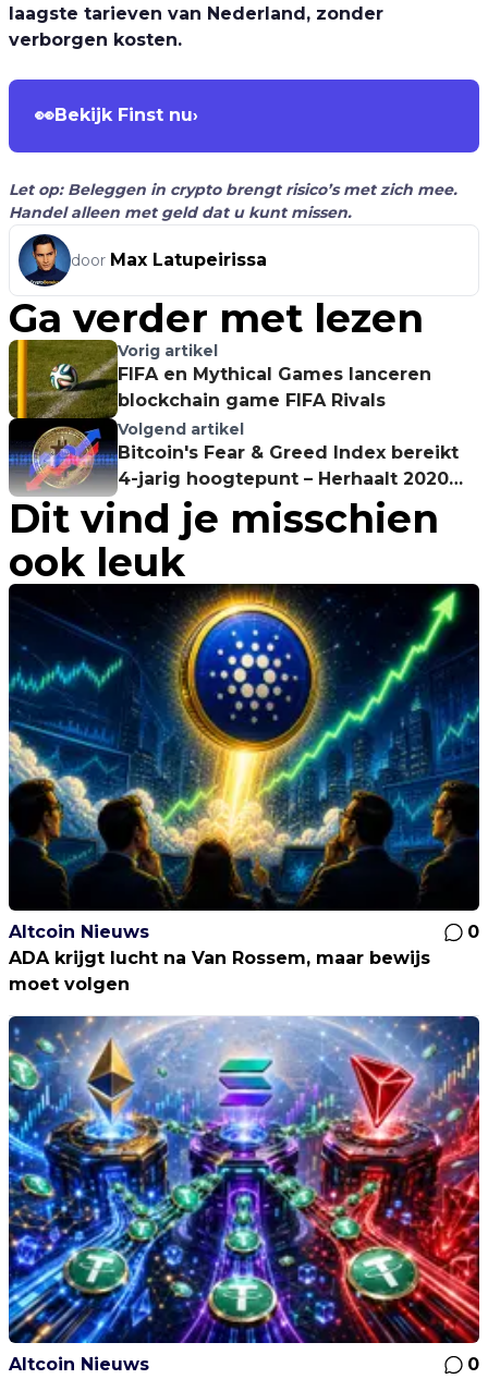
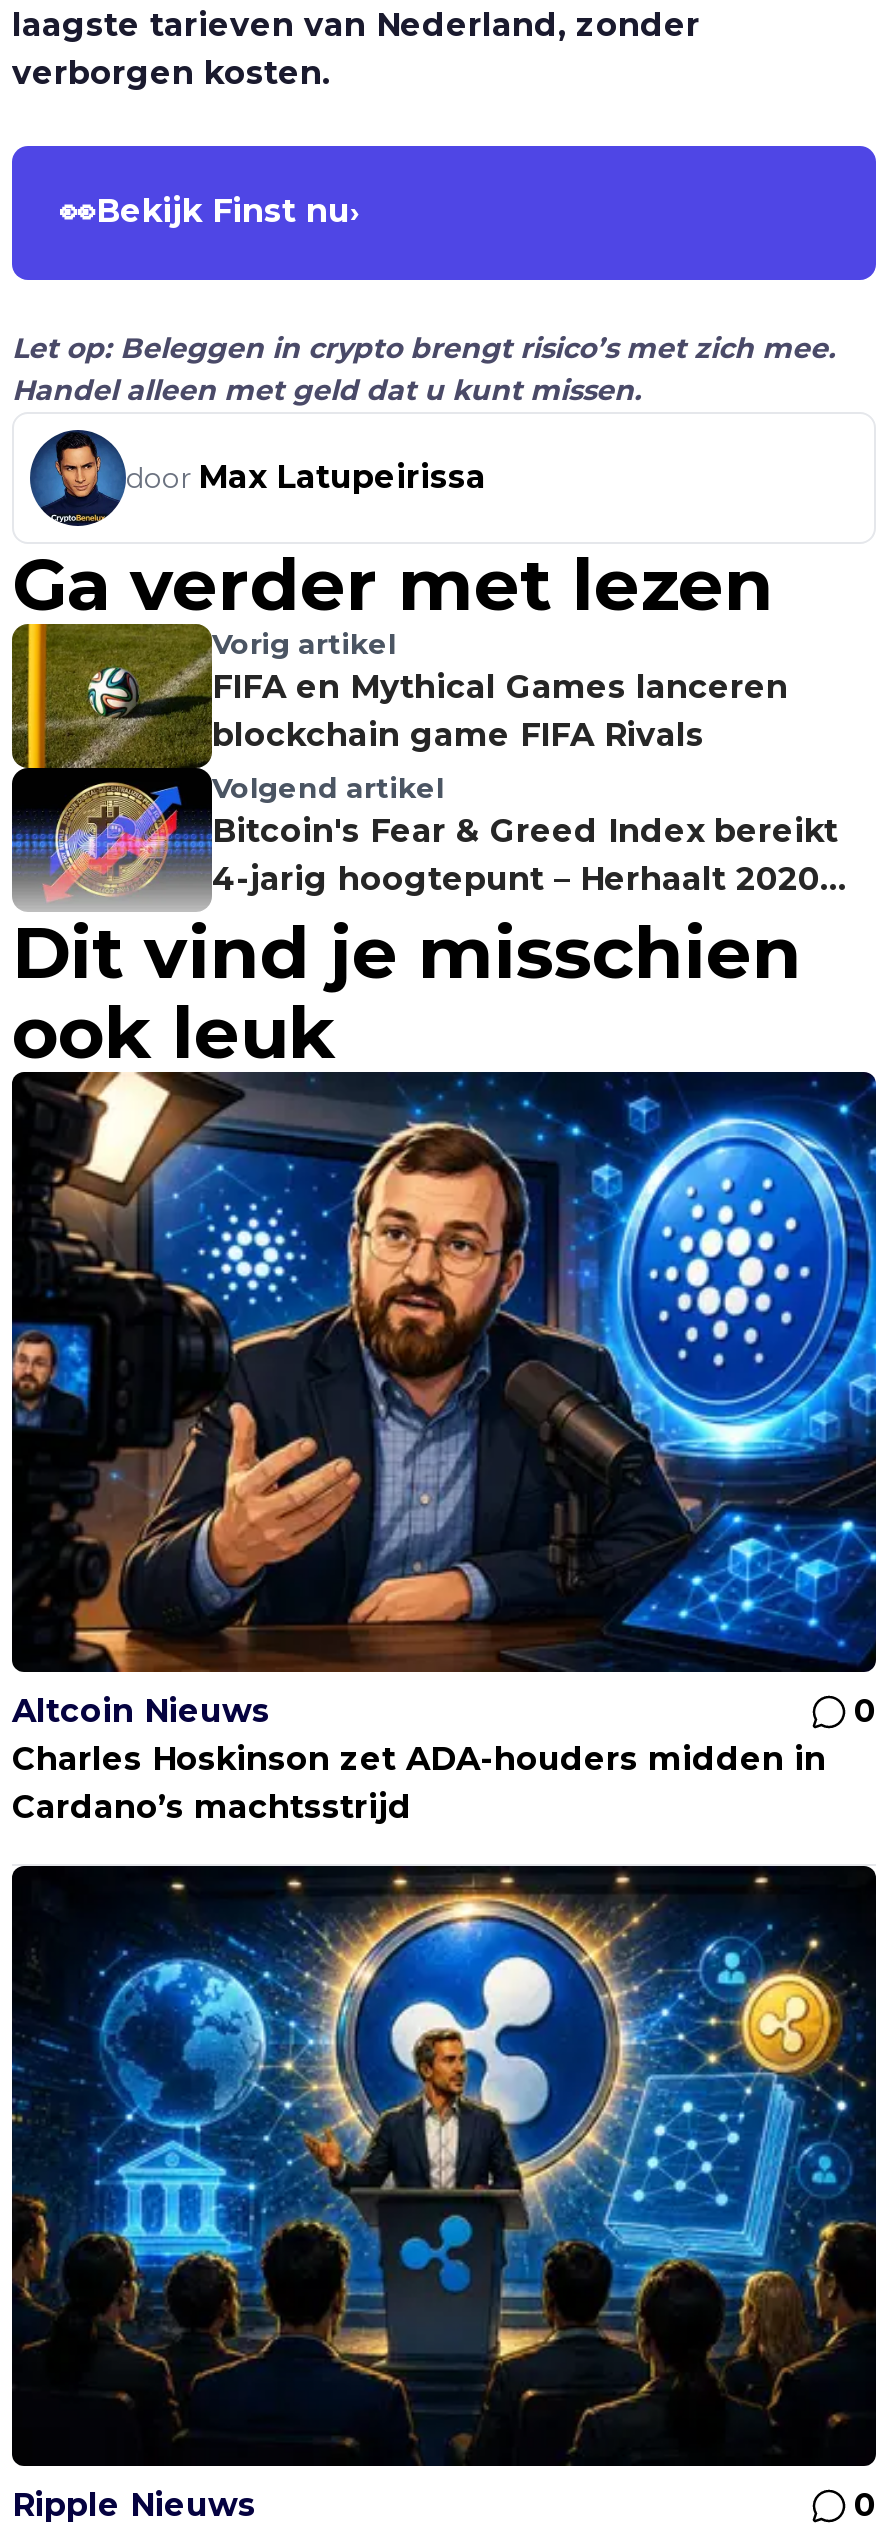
[8,584,480,994] [image] | ADA krijgt lucht na Van Rossem, maar bewijs | moet volgen -> [10,1072,878,1826] [image] | Charles Hoskinson zet ADA-houders midden in | Cardano’s machtsstrijd
[8,1015,480,1375] [image] | Altcoin Nieuws -> [10,1864,878,2524] [image] | Ripple Nieuws

